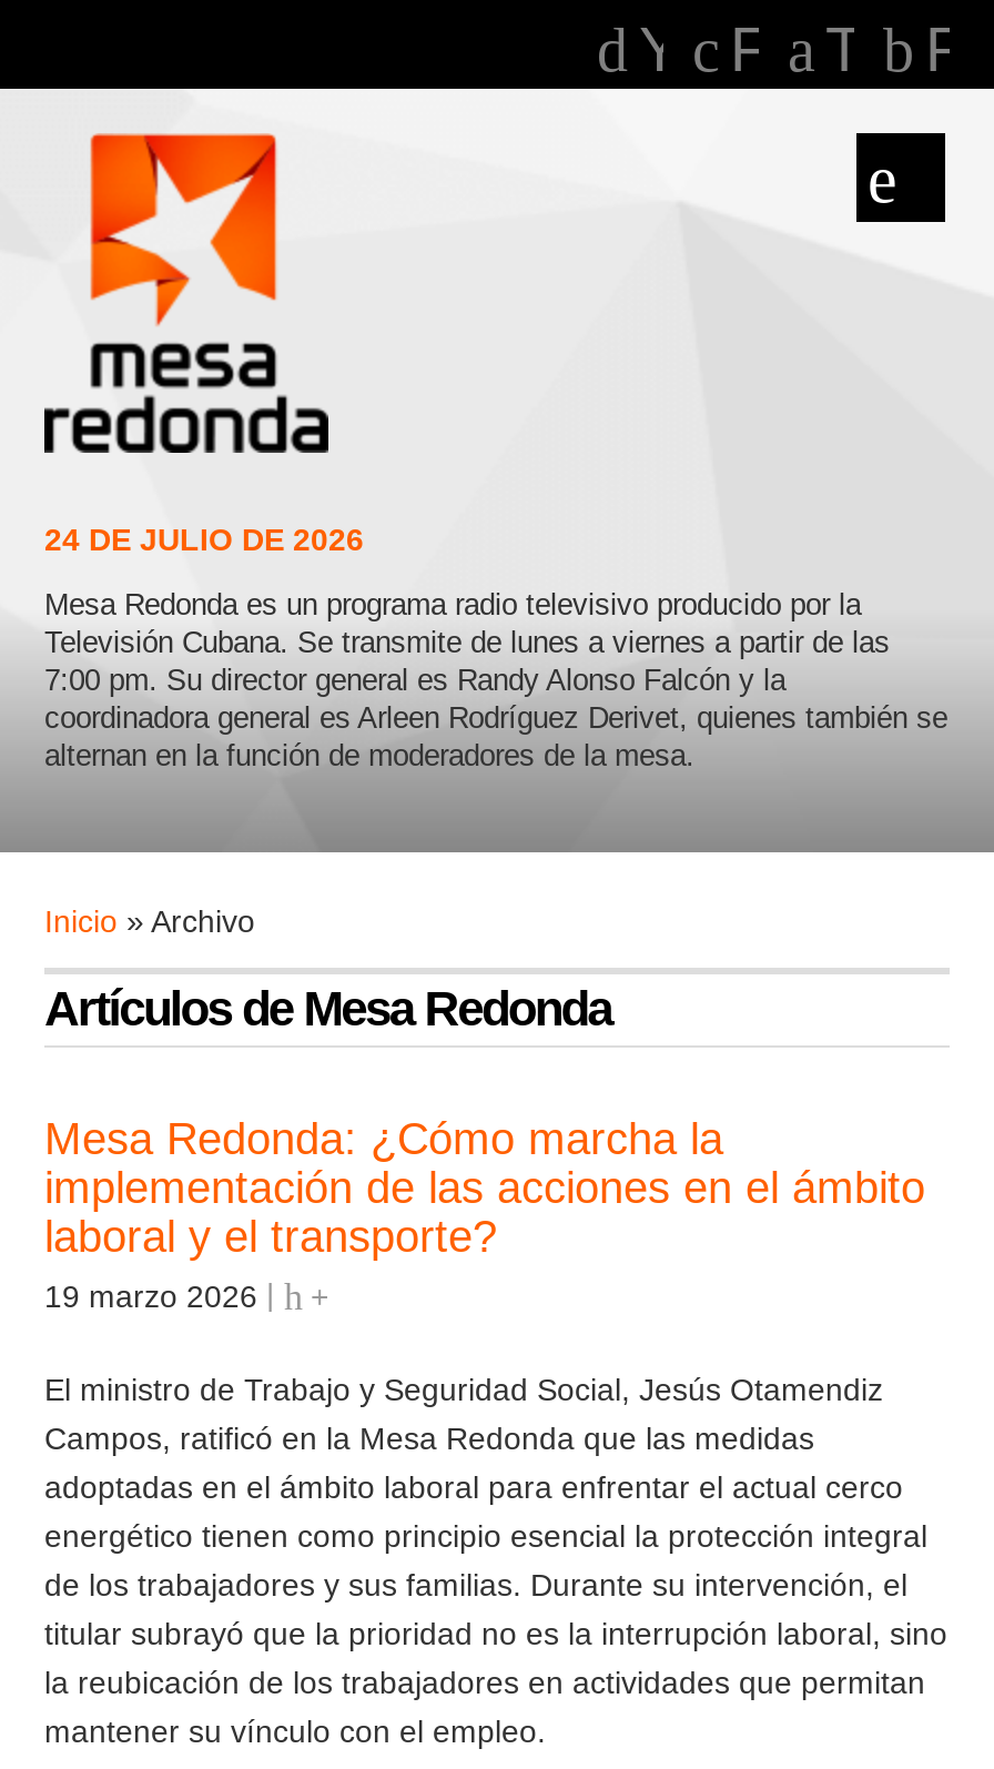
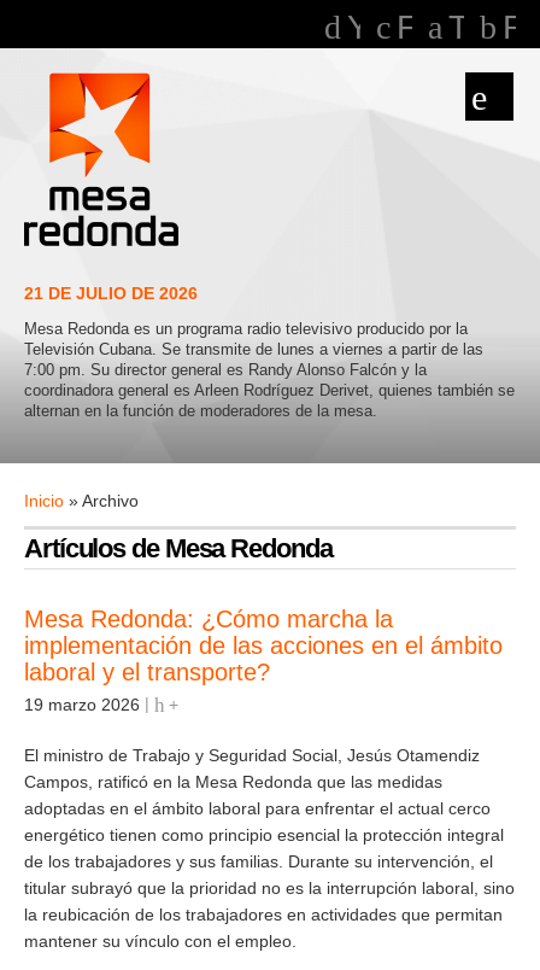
[44,522,364,557] 24 DE JULIO DE 2026 -> [24,284,198,303] 21 DE JULIO DE 2026

